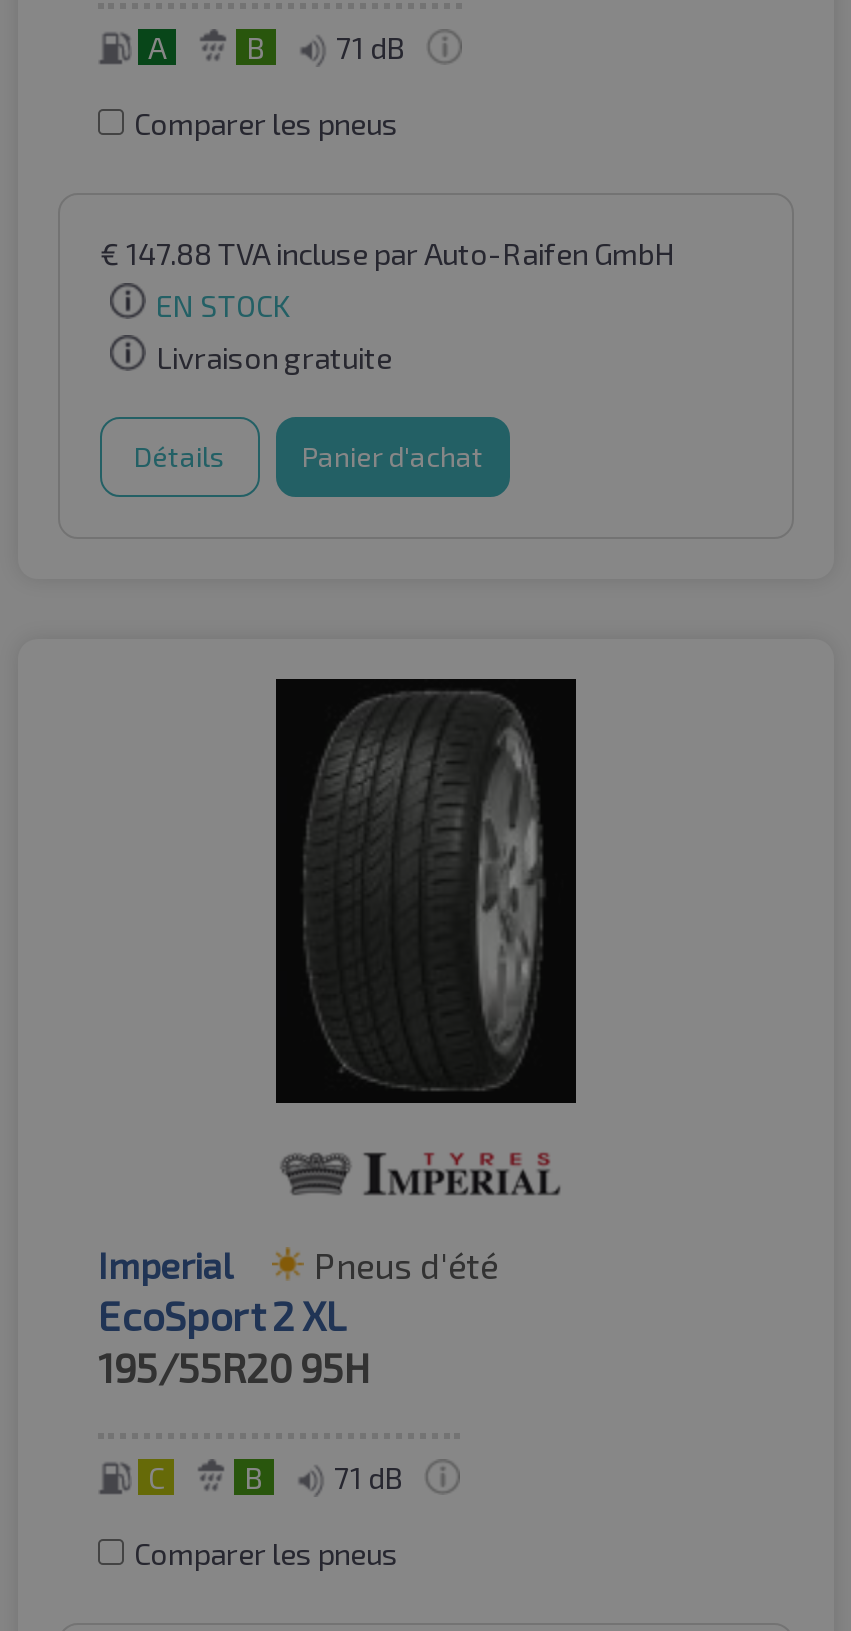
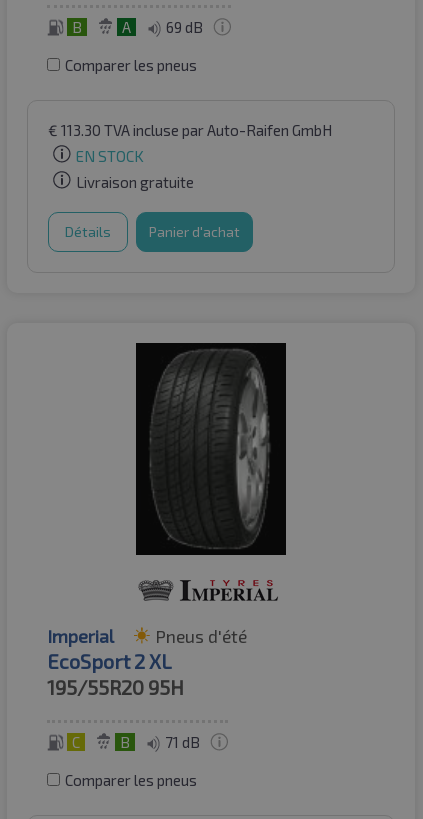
[148,30,166,66] A -> none
[336,30,406,66] 71 dB -> [122,18,203,36] A | 69 dB
[100,236,674,272] € 147.88 TVA incluse par Auto-Raifen GmbH -> [48,121,332,139] € 113.30 TVA incluse par Auto-Raifen GmbH

